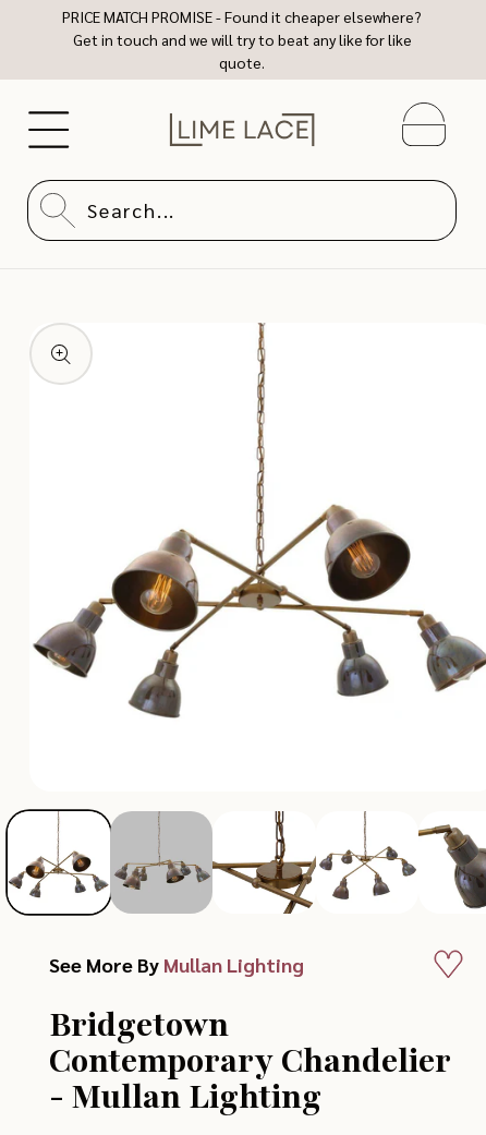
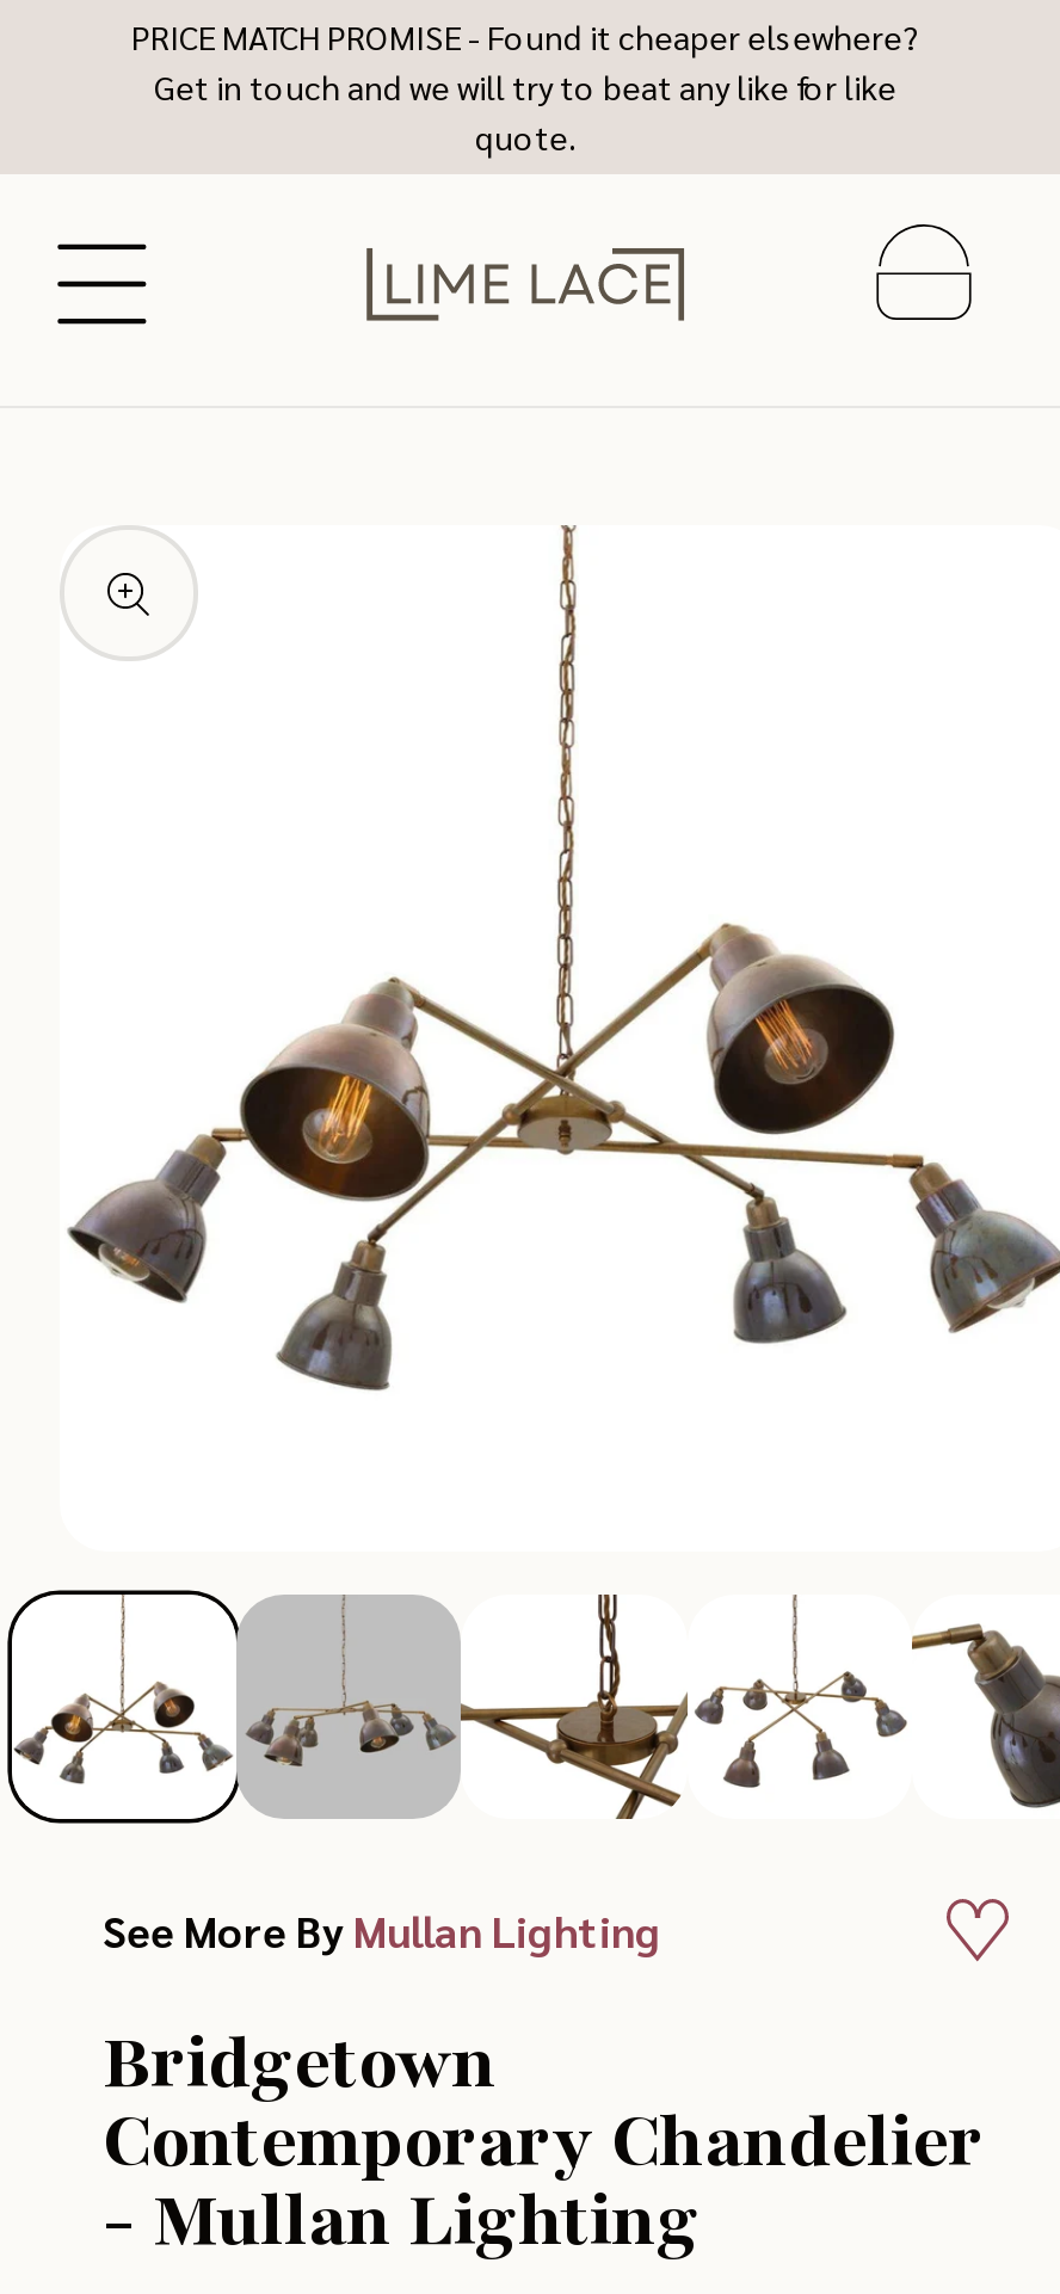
[87,197,176,222] Search... -> none

